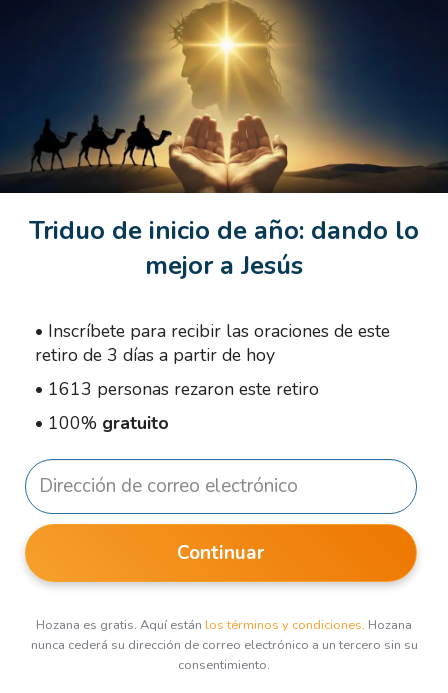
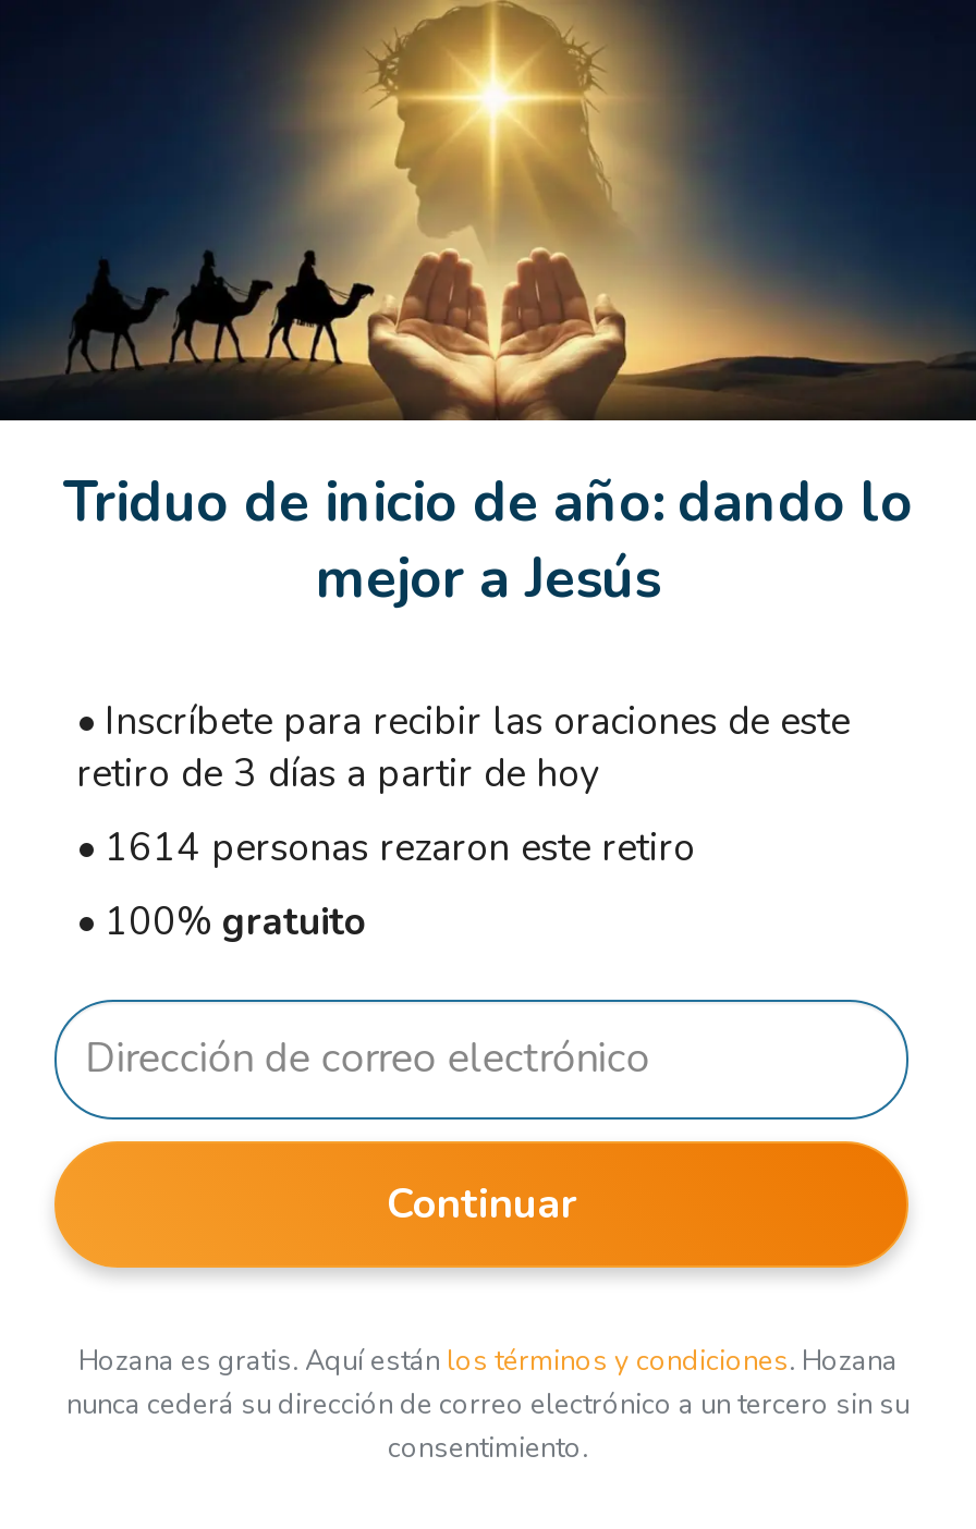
[35,377,319,401] • 1613 personas rezaron este retiro -> [76,821,695,874] • 1614 personas rezaron este retiro

